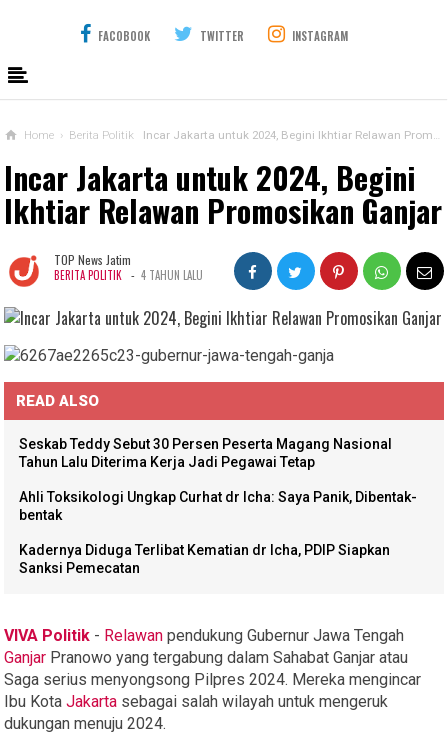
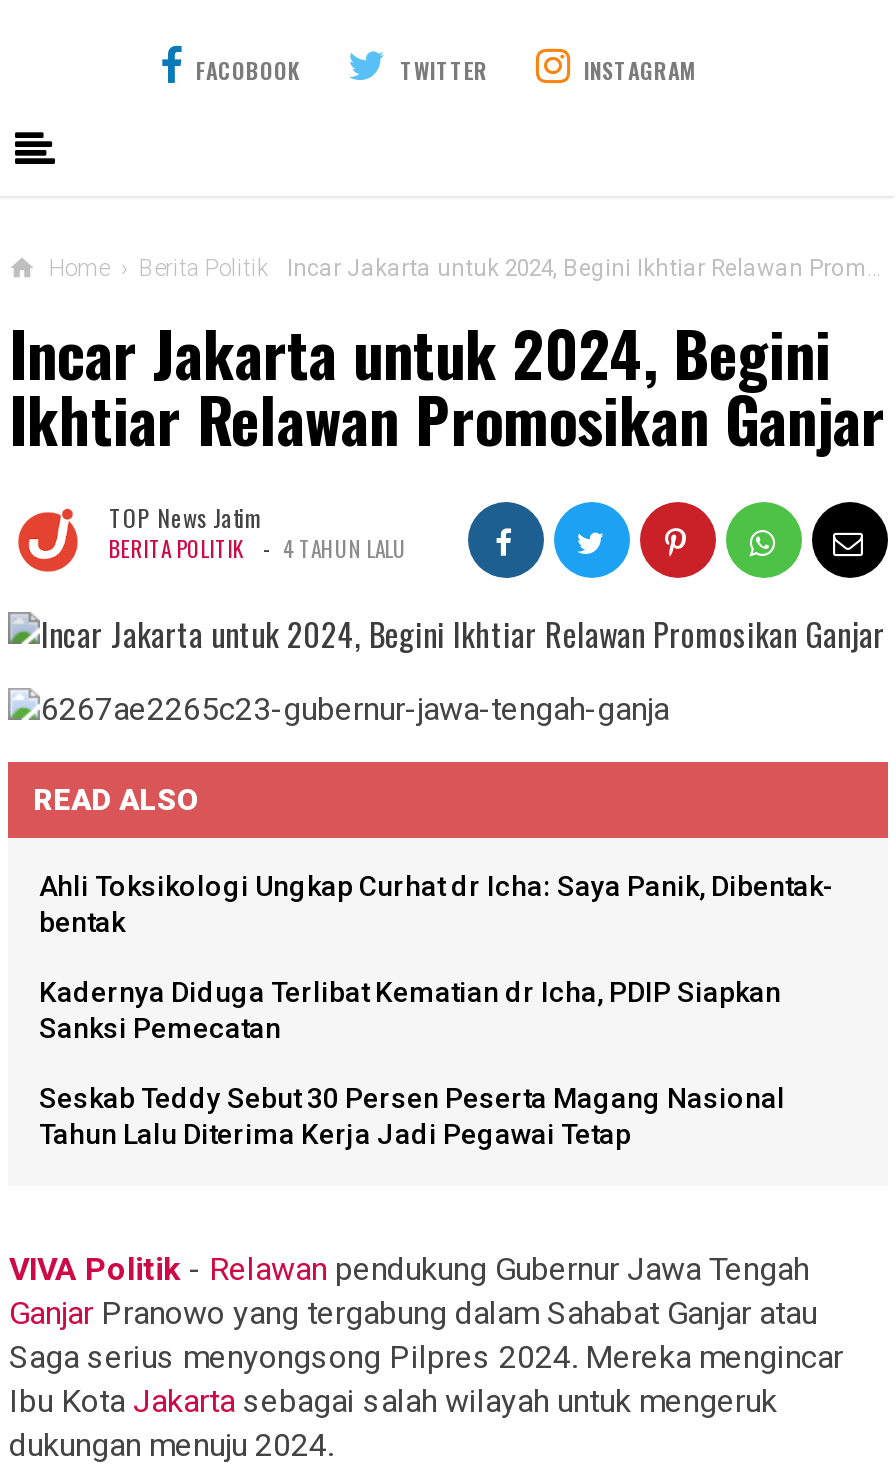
moved [19,436,392,470] -> [39,1083,785,1151]: Seskab Teddy Sebut 30 Persen Peserta Magang Nasional | Tahun Lalu Diterima Kerja Jadi Pegawai Tetap
moved [19,489,417,576] -> [39,871,835,1045]: Ahli Toksikologi Ungkap Curhat dr Icha: Saya Panik, Dibentak- | bentak | Kadernya Diduga Terlibat Kematian dr Icha, PDIP Siapkan | Sanksi Pemecatan

